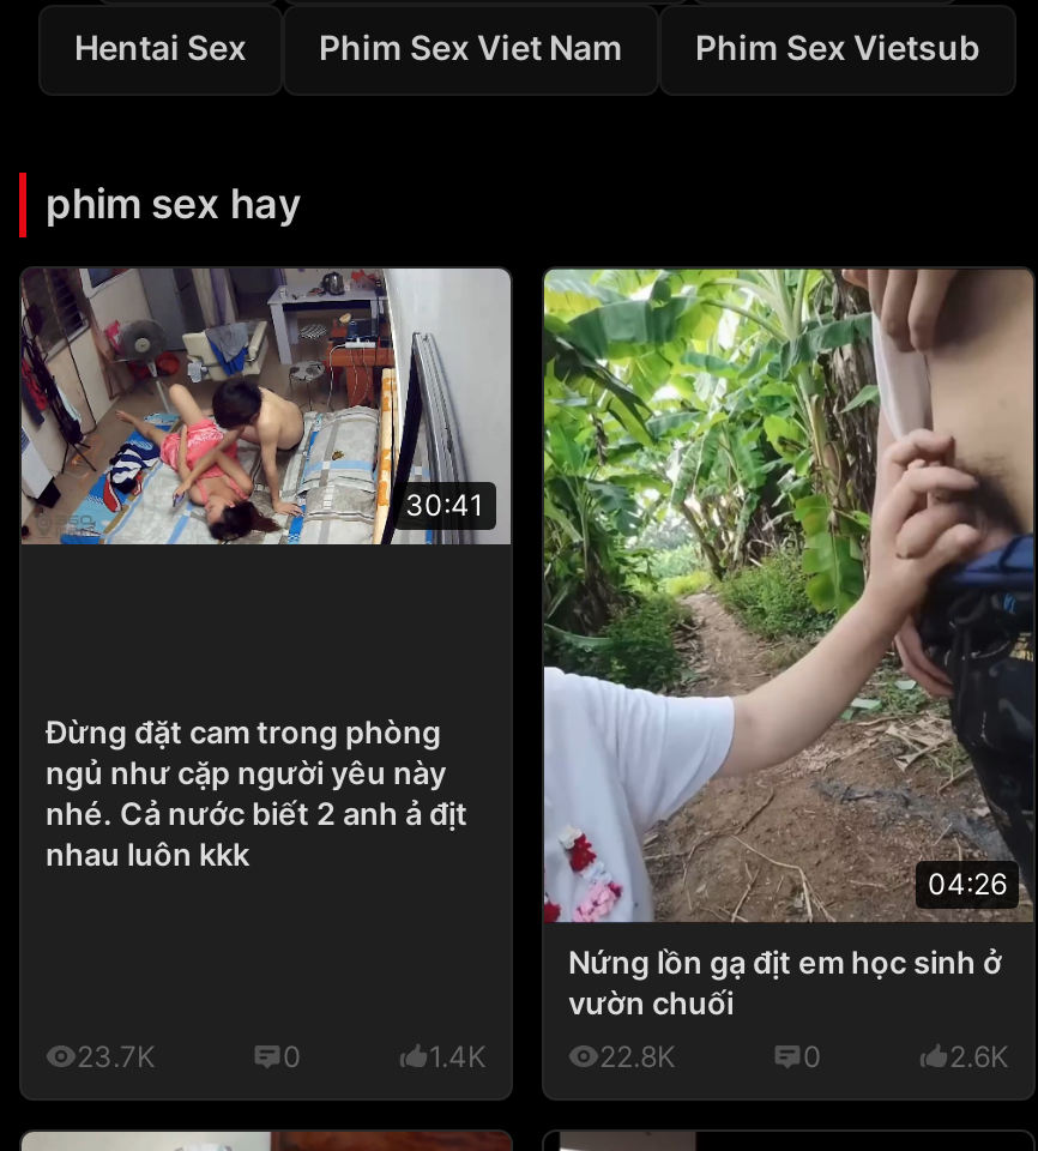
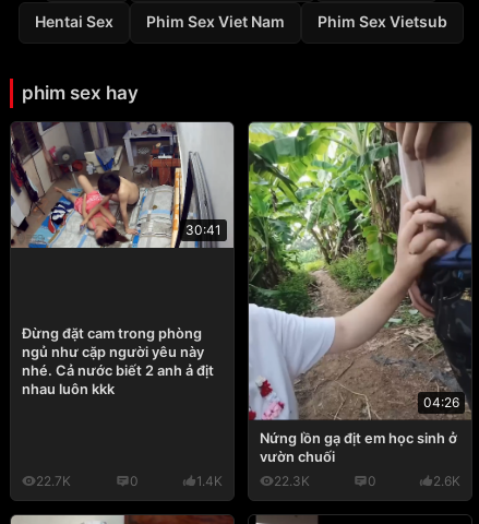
[77,1037,156,1073] 23.7K -> [36,472,71,489] 22.7K
[599,1037,676,1073] 22.8K -> [274,472,310,489] 22.3K

